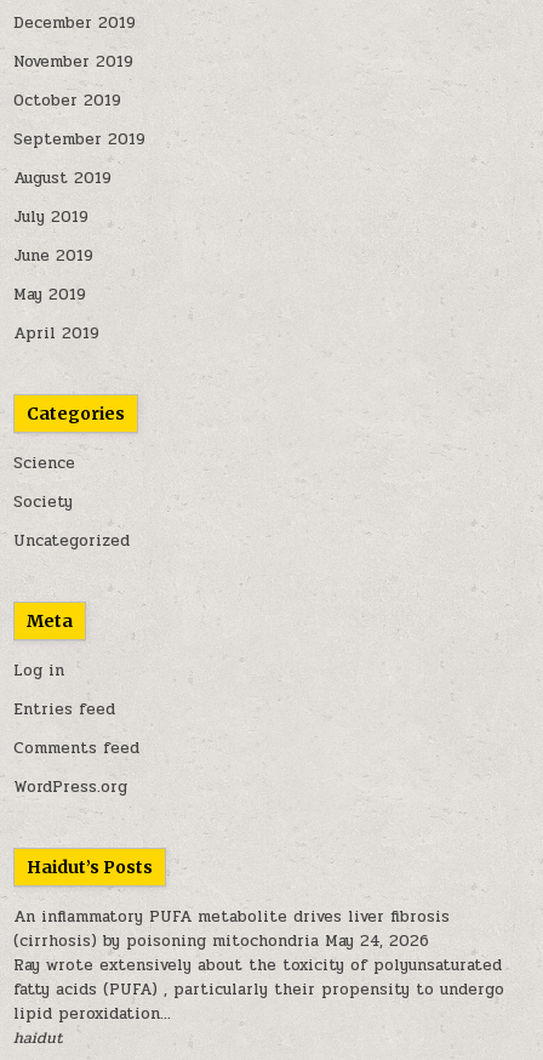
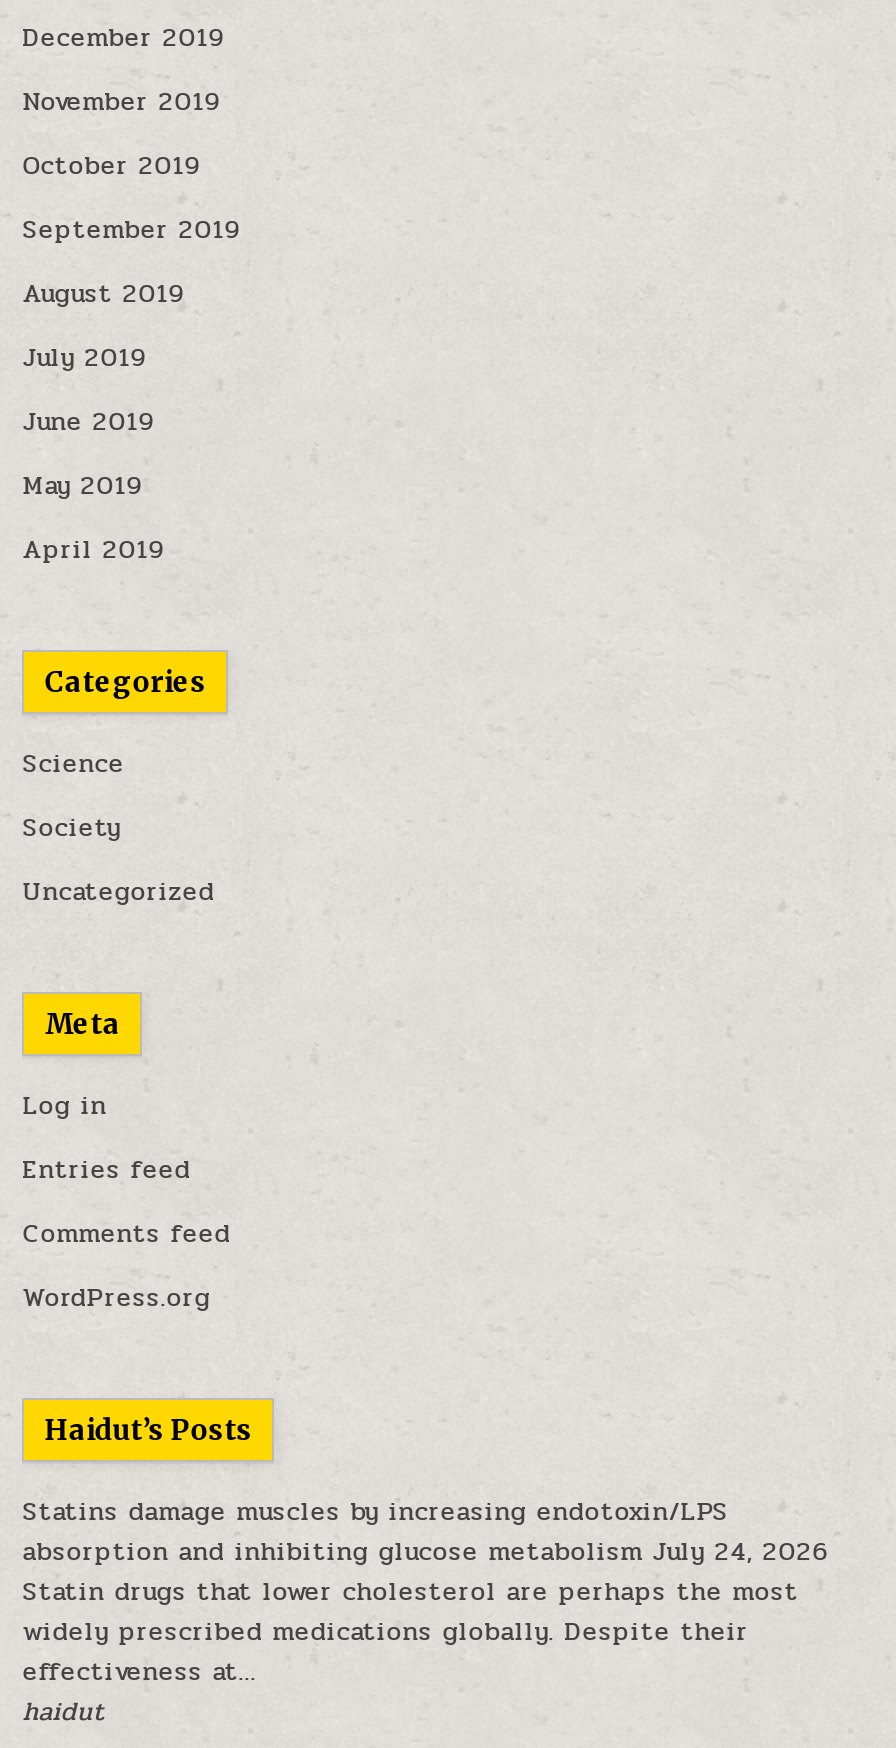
[14,905,504,1026] An inflammatory PUFA metabolite drives liver fibrosis | (cirrhosis) by poisoning mitochondria May 24, 2026 | Ray wrote extensively about the toxicity of polyunsaturated | fatty acids (PUFA) , particularly their propensity to undergo | lipid peroxidation... -> [22,1492,828,1692] Statins damage muscles by increasing endotoxin/LPS | absorption and inhibiting glucose metabolism July 24, 2026 | Statin drugs that lower cholesterol are perhaps the most | widely prescribed medications globally. Despite their | effectiveness at...

